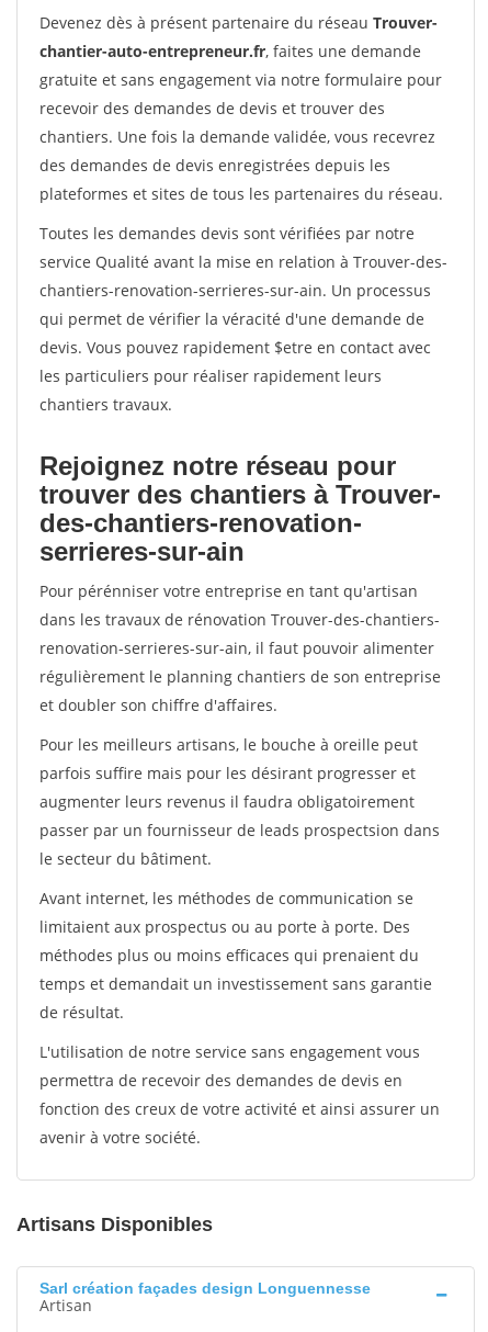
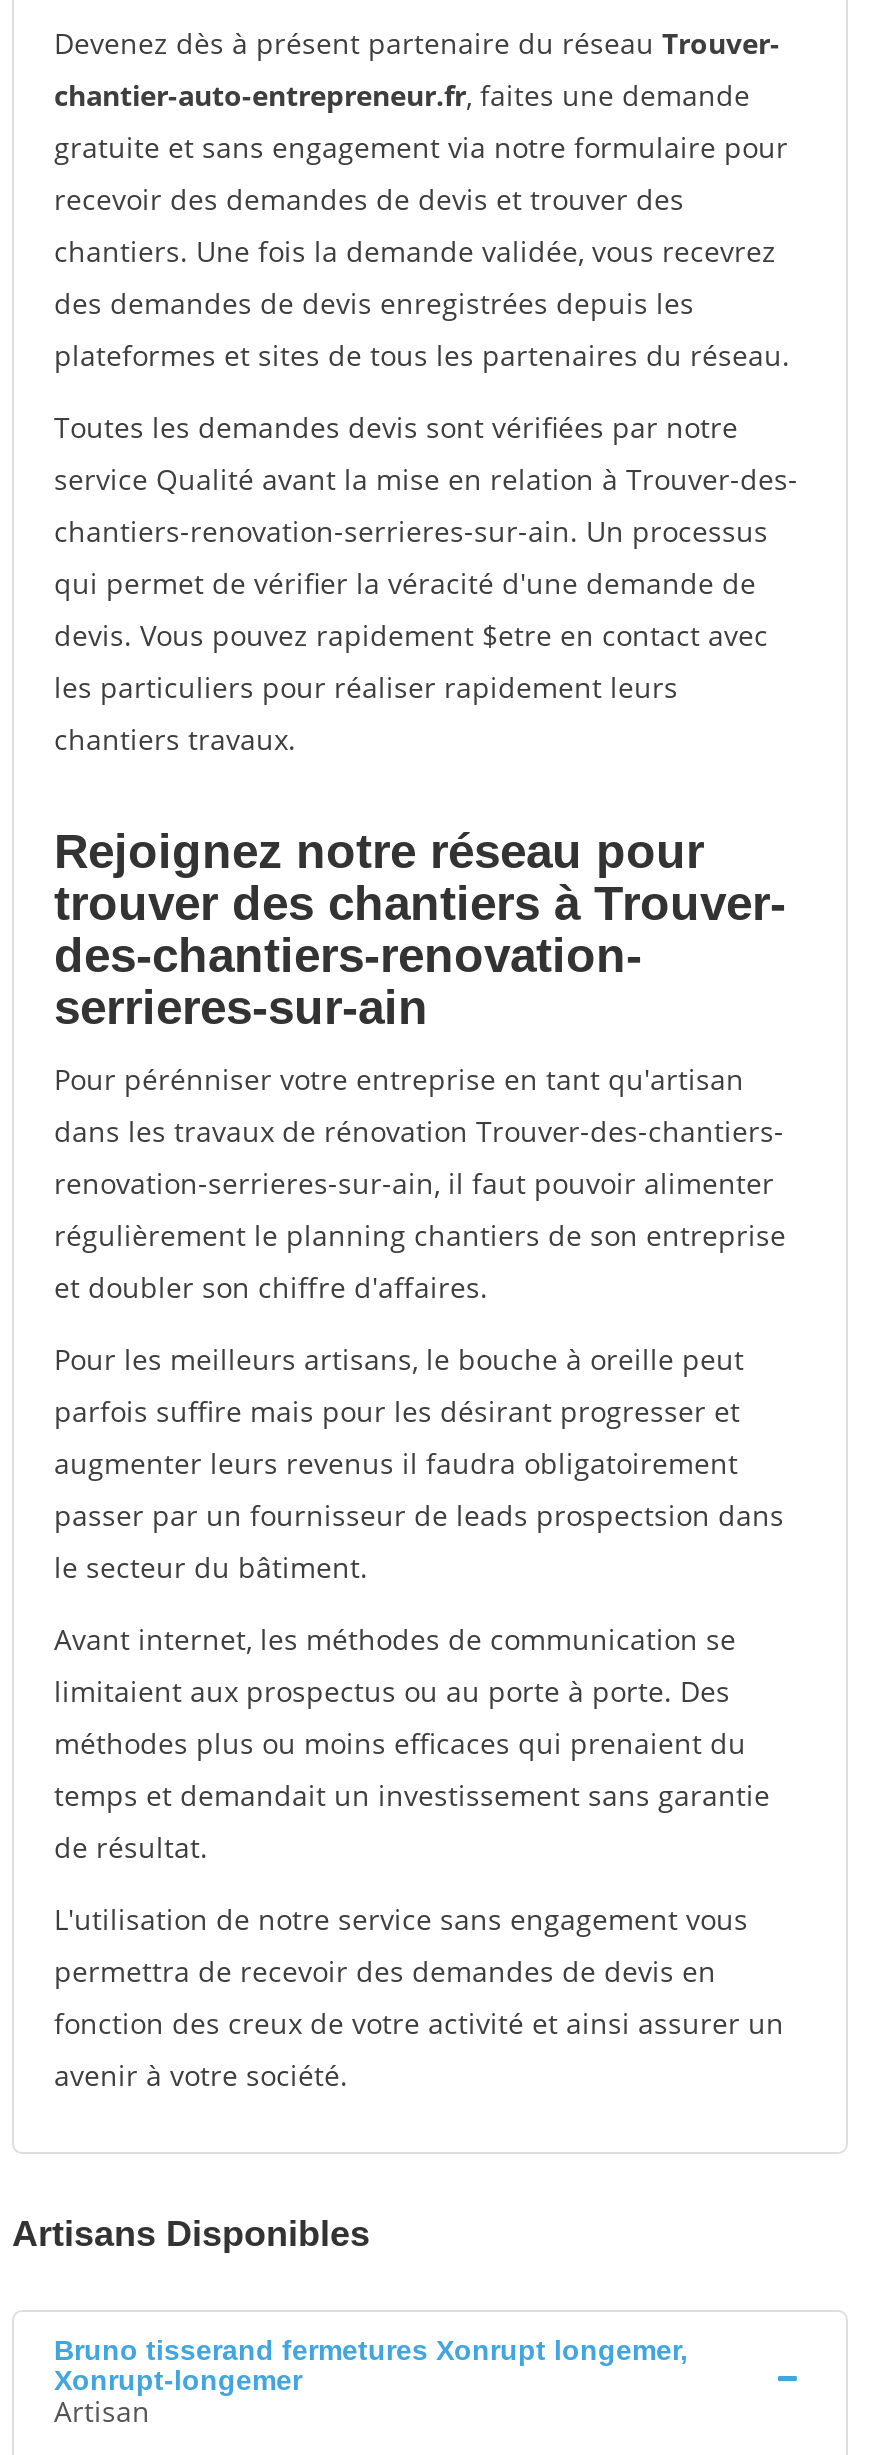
[39,1279,371,1297] Sarl création façades design Longuennesse -> [54,2334,688,2396] Bruno tisserand fermetures Xonrupt longemer, | Xonrupt-longemer

